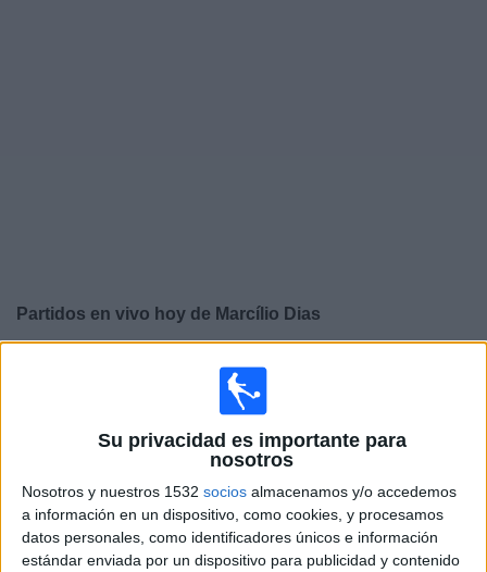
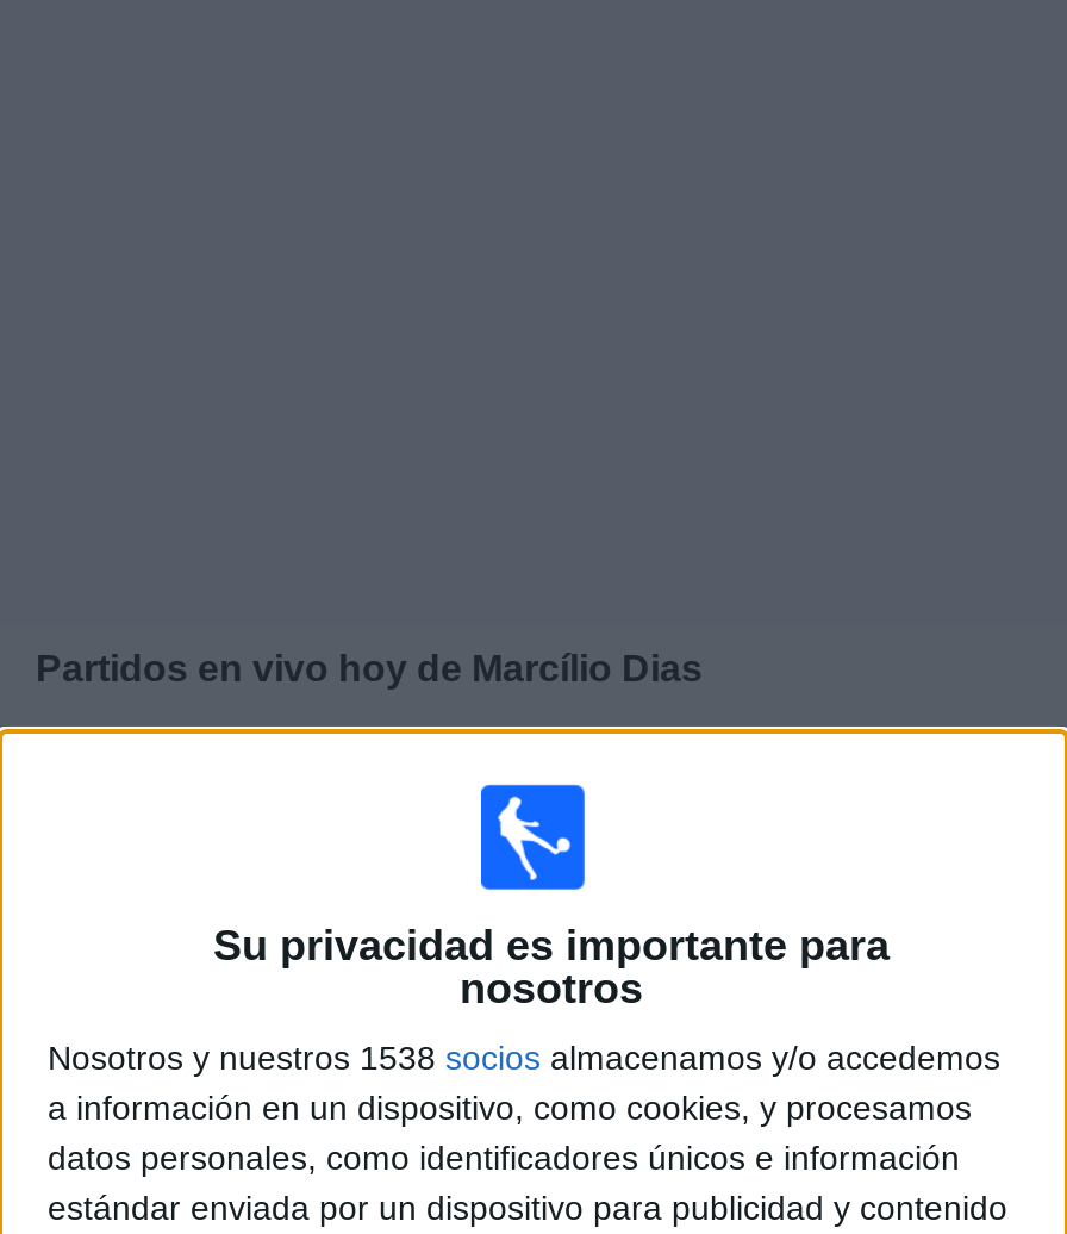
[22,483,457,500] Nosotros y nuestros 1532 socios almacenamos y/o accedemos -> [48,1039,1000,1077] Nosotros y nuestros 1538 socios almacenamos y/o accedemos

